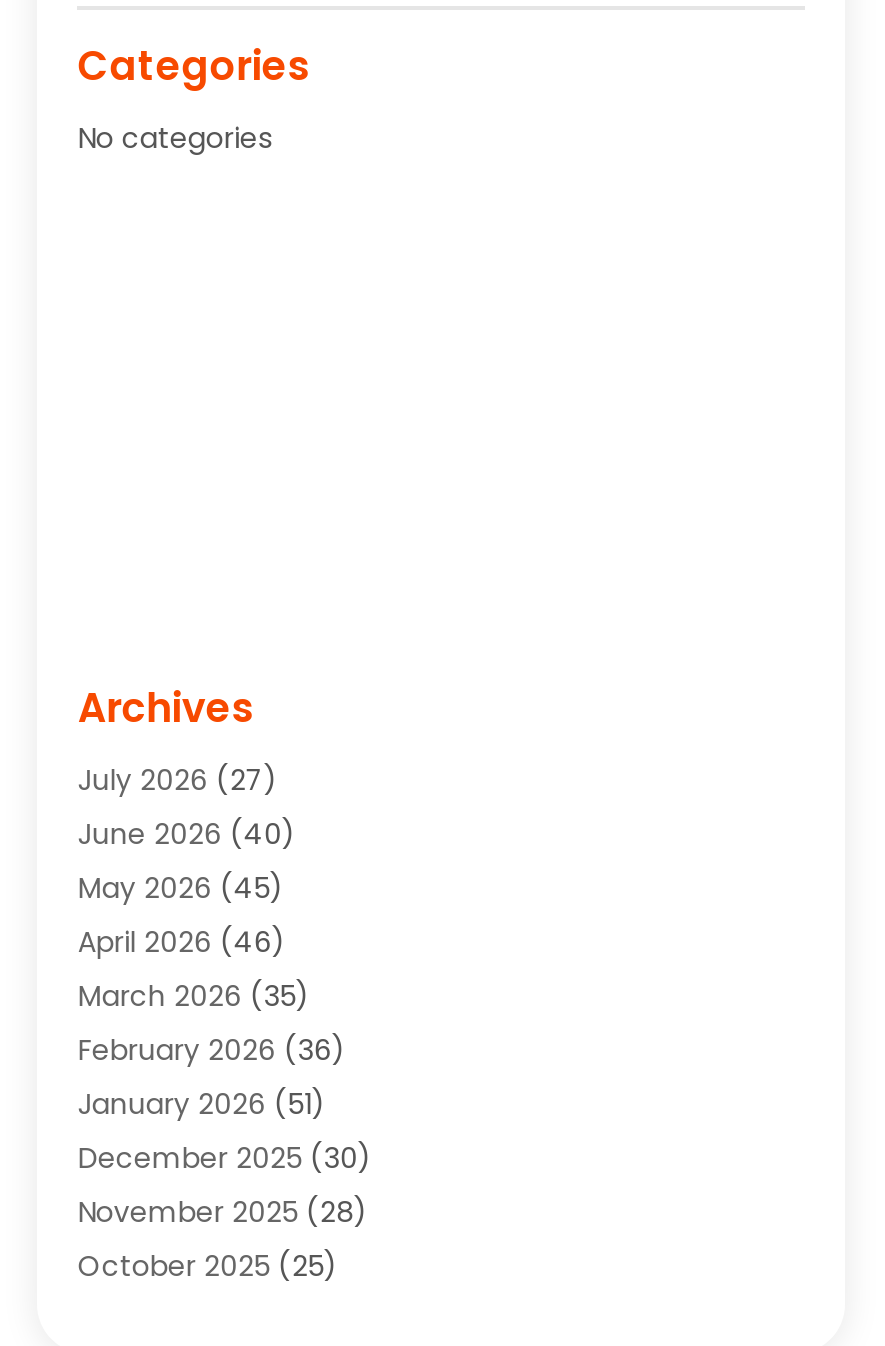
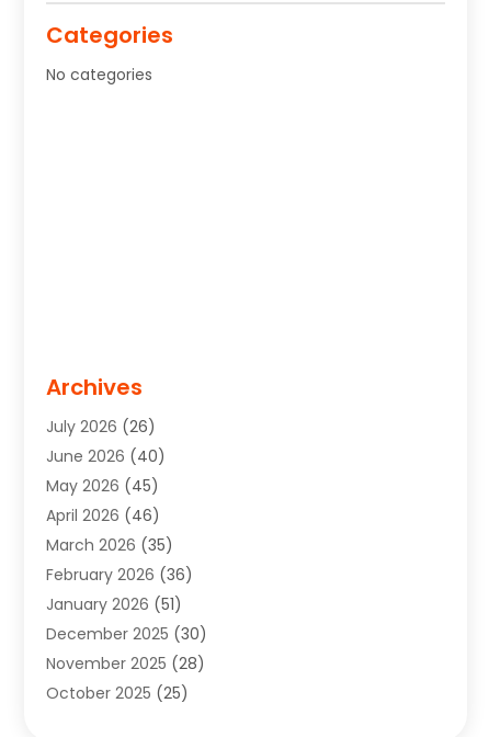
[78,759,278,799] July 2026 (27) -> [46,415,156,437] July 2026 (26)

